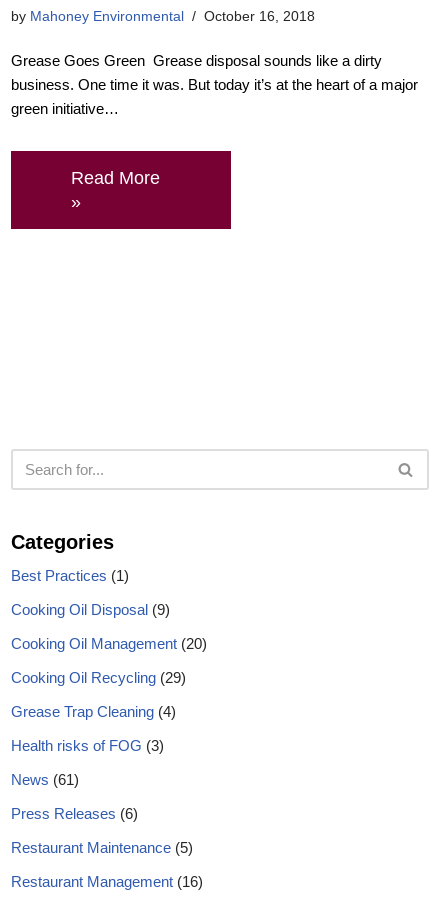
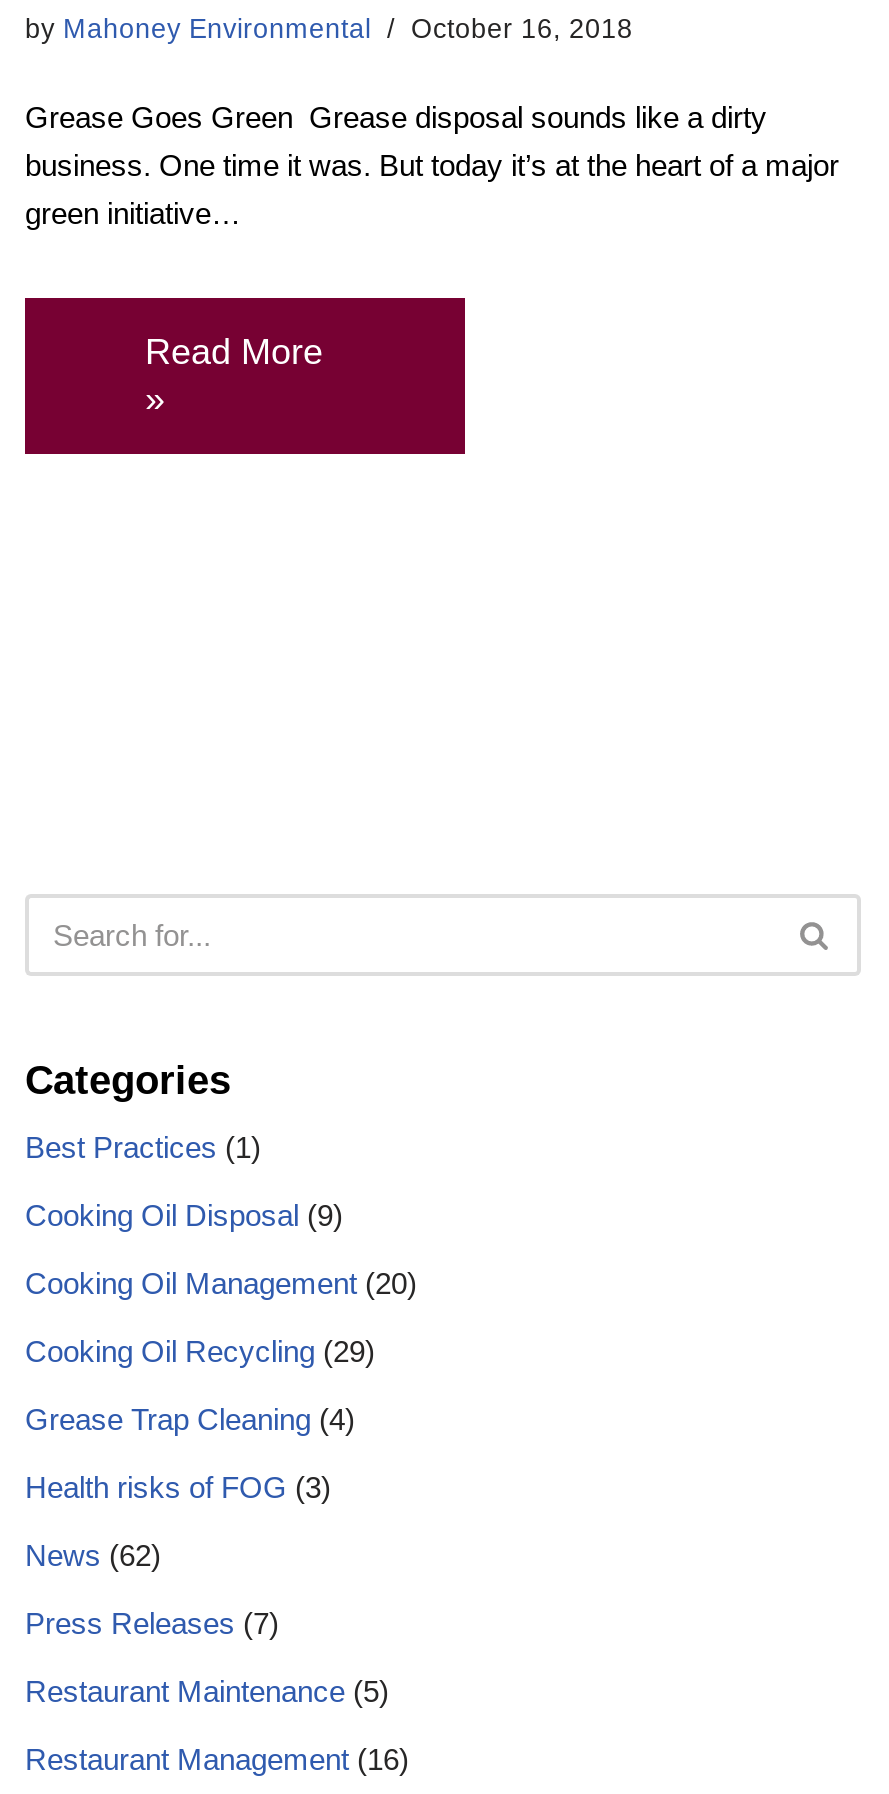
[11,771,79,788] News (61) -> [25,1538,161,1572] News (62)
[11,805,138,822] Press Releases (6) -> [25,1606,279,1640] Press Releases (7)

